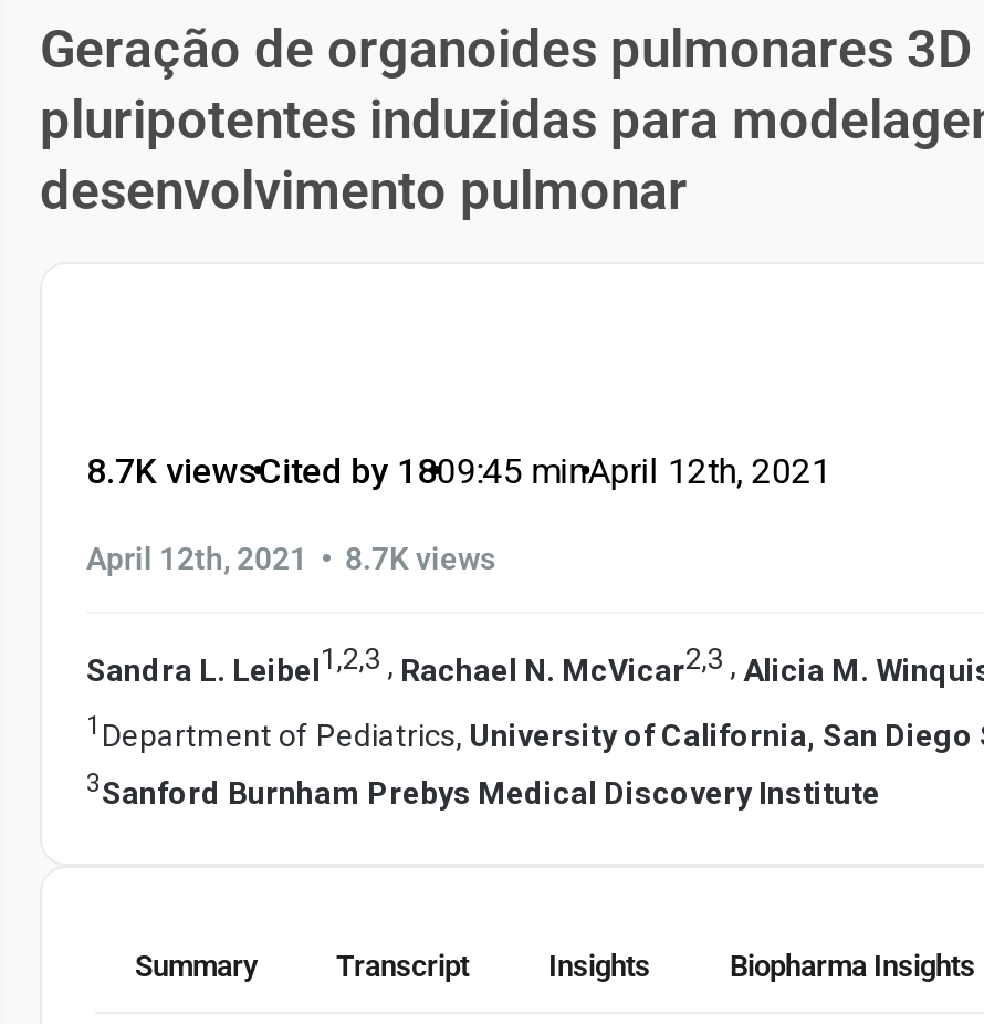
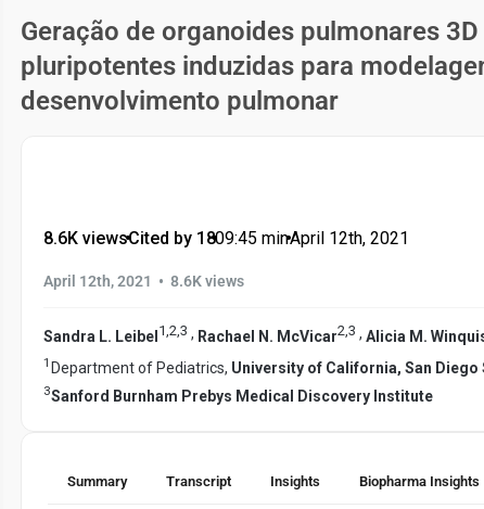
[86,450,259,492] 8.7K views -> [43,228,128,249] 8.6K views
[86,536,495,581] April 12th, 2021 • 8.7K views -> [43,270,244,292] April 12th, 2021 • 8.6K views

